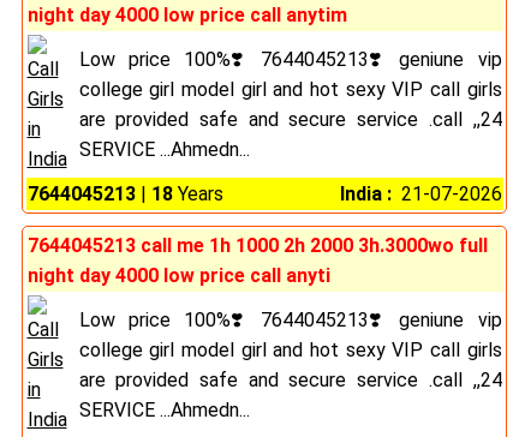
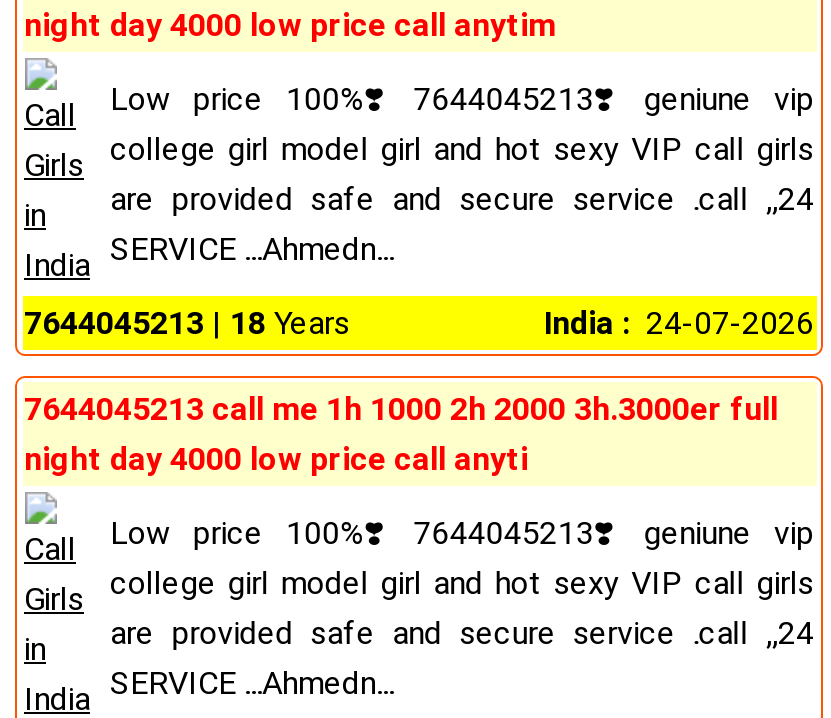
[339,182,502,205] India : 21-07-2026 -> [544,303,814,341] India : 24-07-2026
[27,234,487,257] 7644045213 call me 1h 1000 2h 2000 3h.3000wo full -> [24,389,778,427] 7644045213 call me 1h 1000 2h 2000 3h.3000er full

